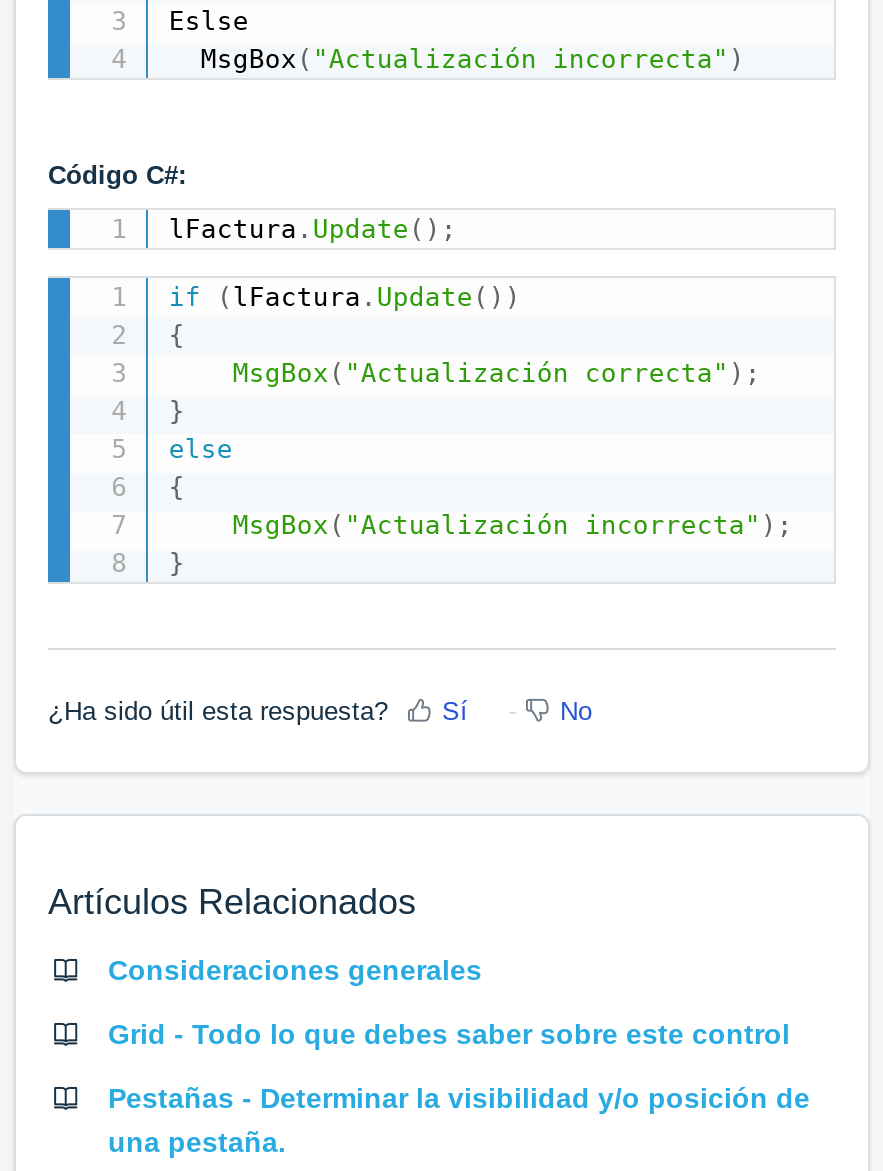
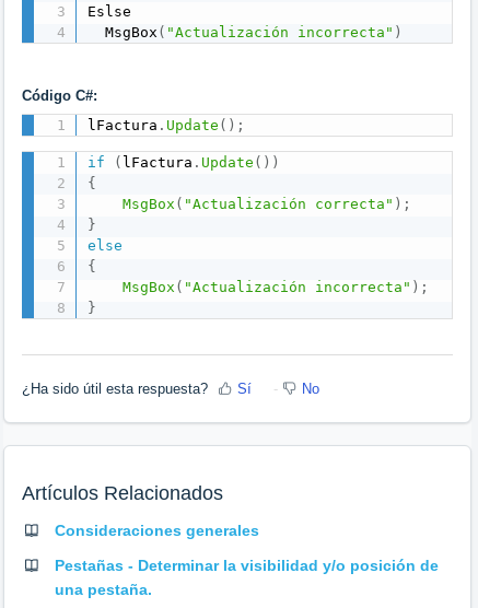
[108,1018,790,1050] Grid - Todo lo que debes saber sobre este control -> none

